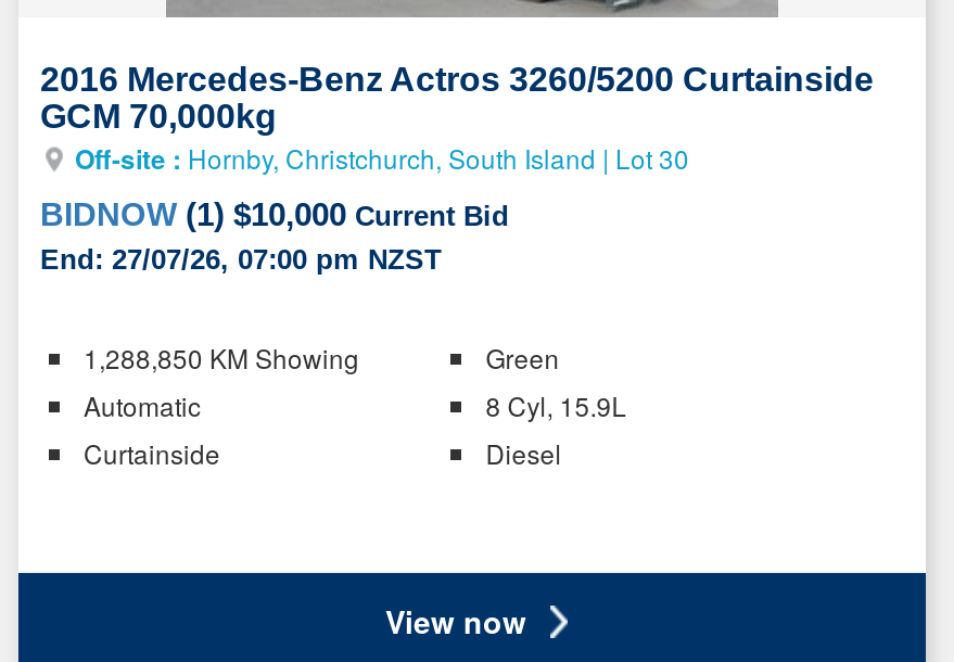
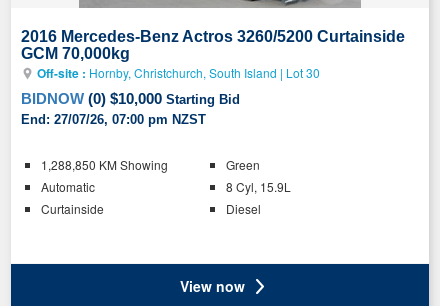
[40,196,509,233] BIDNOW (1) $10,000 Current Bid -> [21,90,240,107] BIDNOW (0) $10,000 Starting Bid

